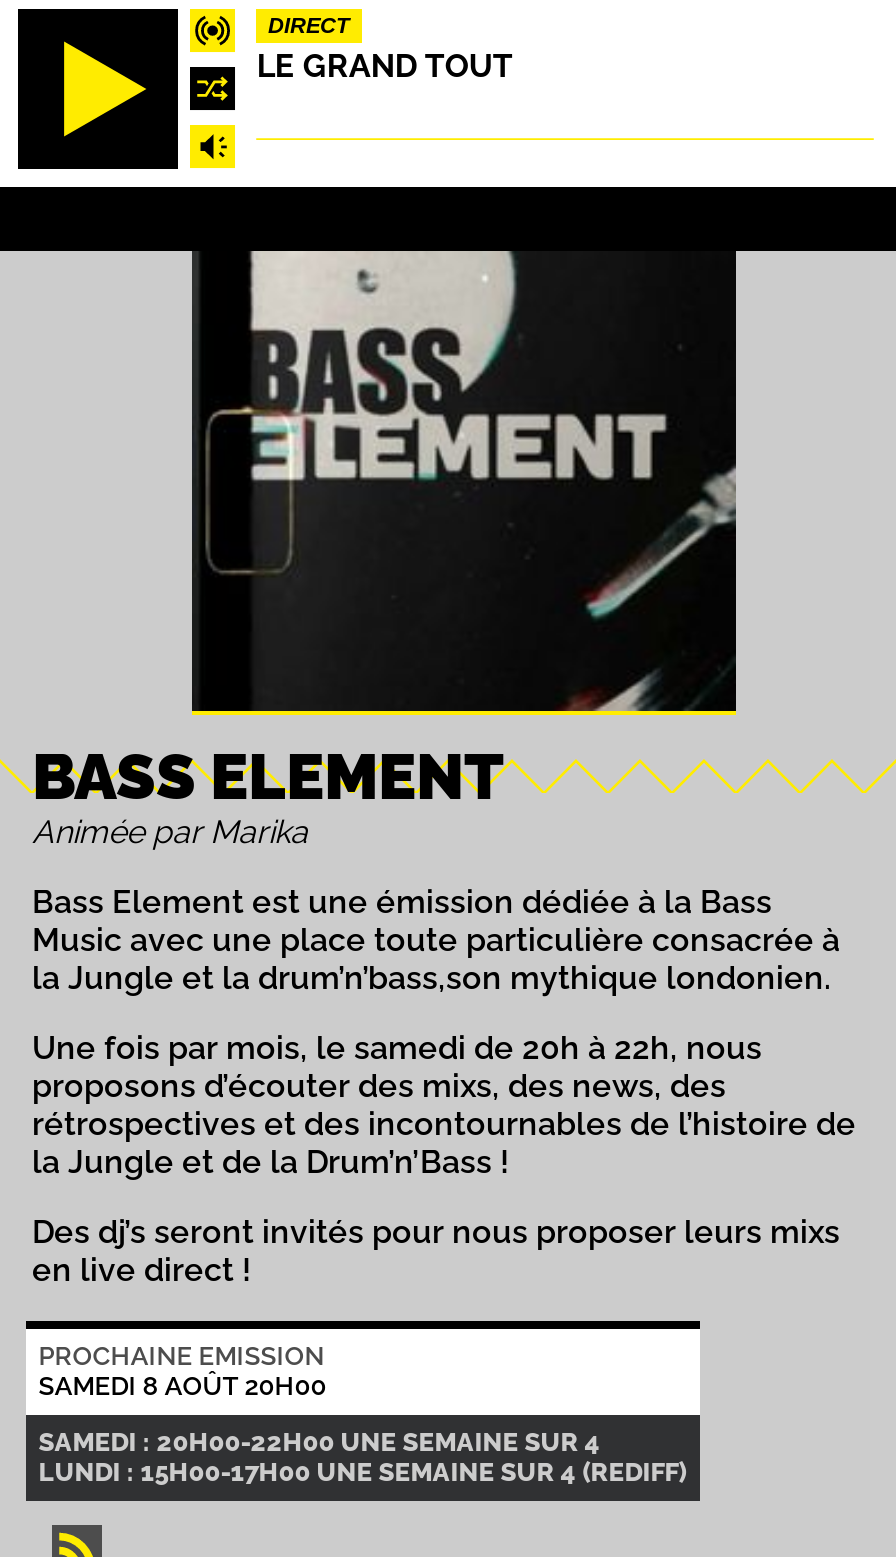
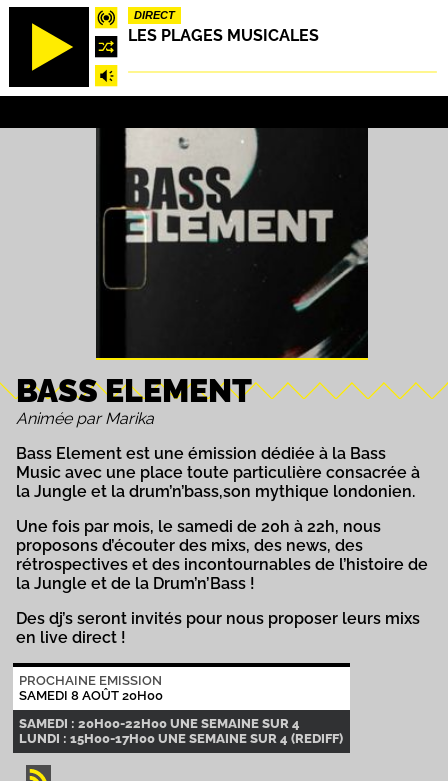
[257,47,513,85] LE GRAND TOUT -> [128,26,319,45] LES PLAGES MUSICALES

